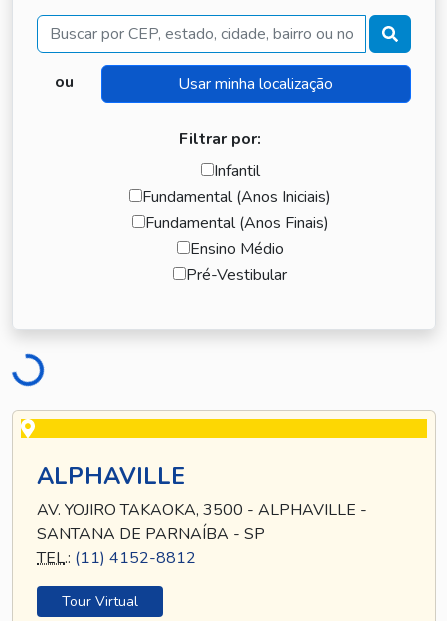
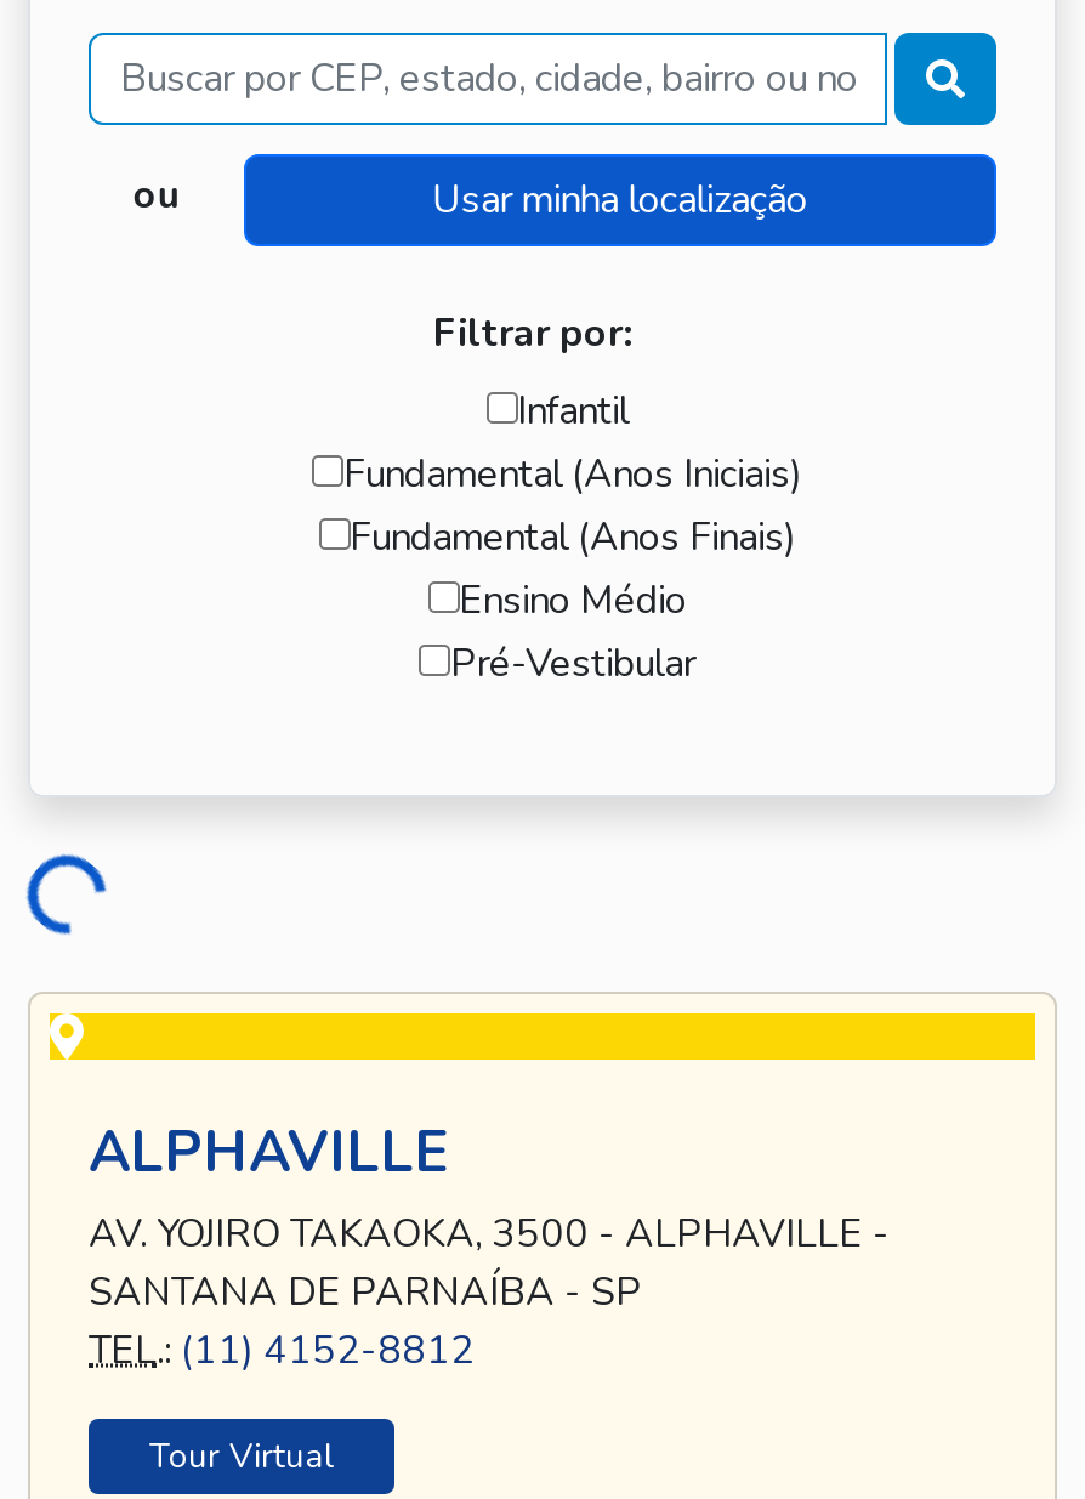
[12,355,45,387] [image] -> [25,856,106,933] [image]

